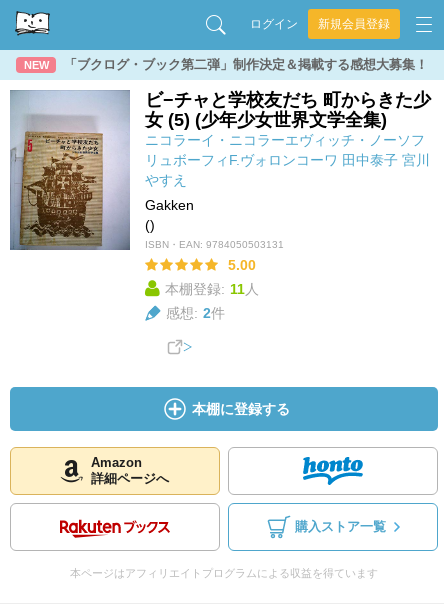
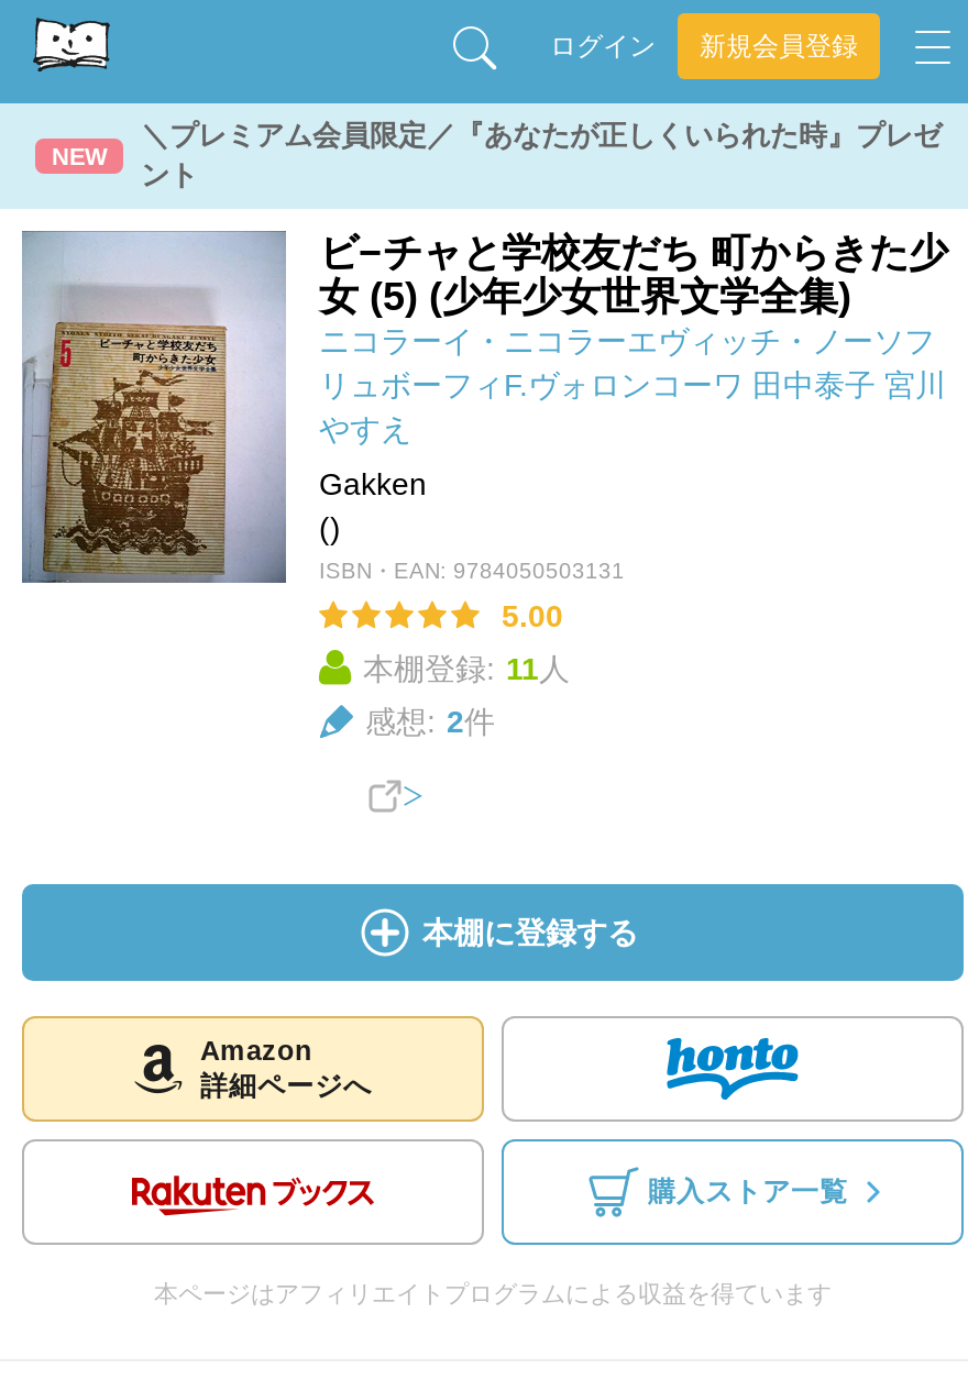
[64,57,428,72] 「ブクログ・ブック第二弾」制作決定＆掲載する感想大募集！ -> [141,119,942,191] ＼プレミアム会員限定／『あなたが正しくいられた時』プレゼ | ント

